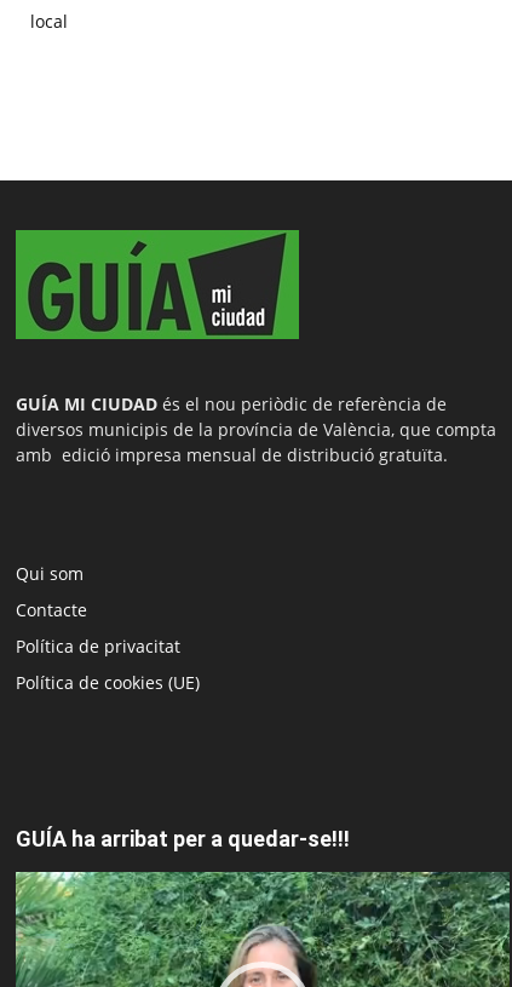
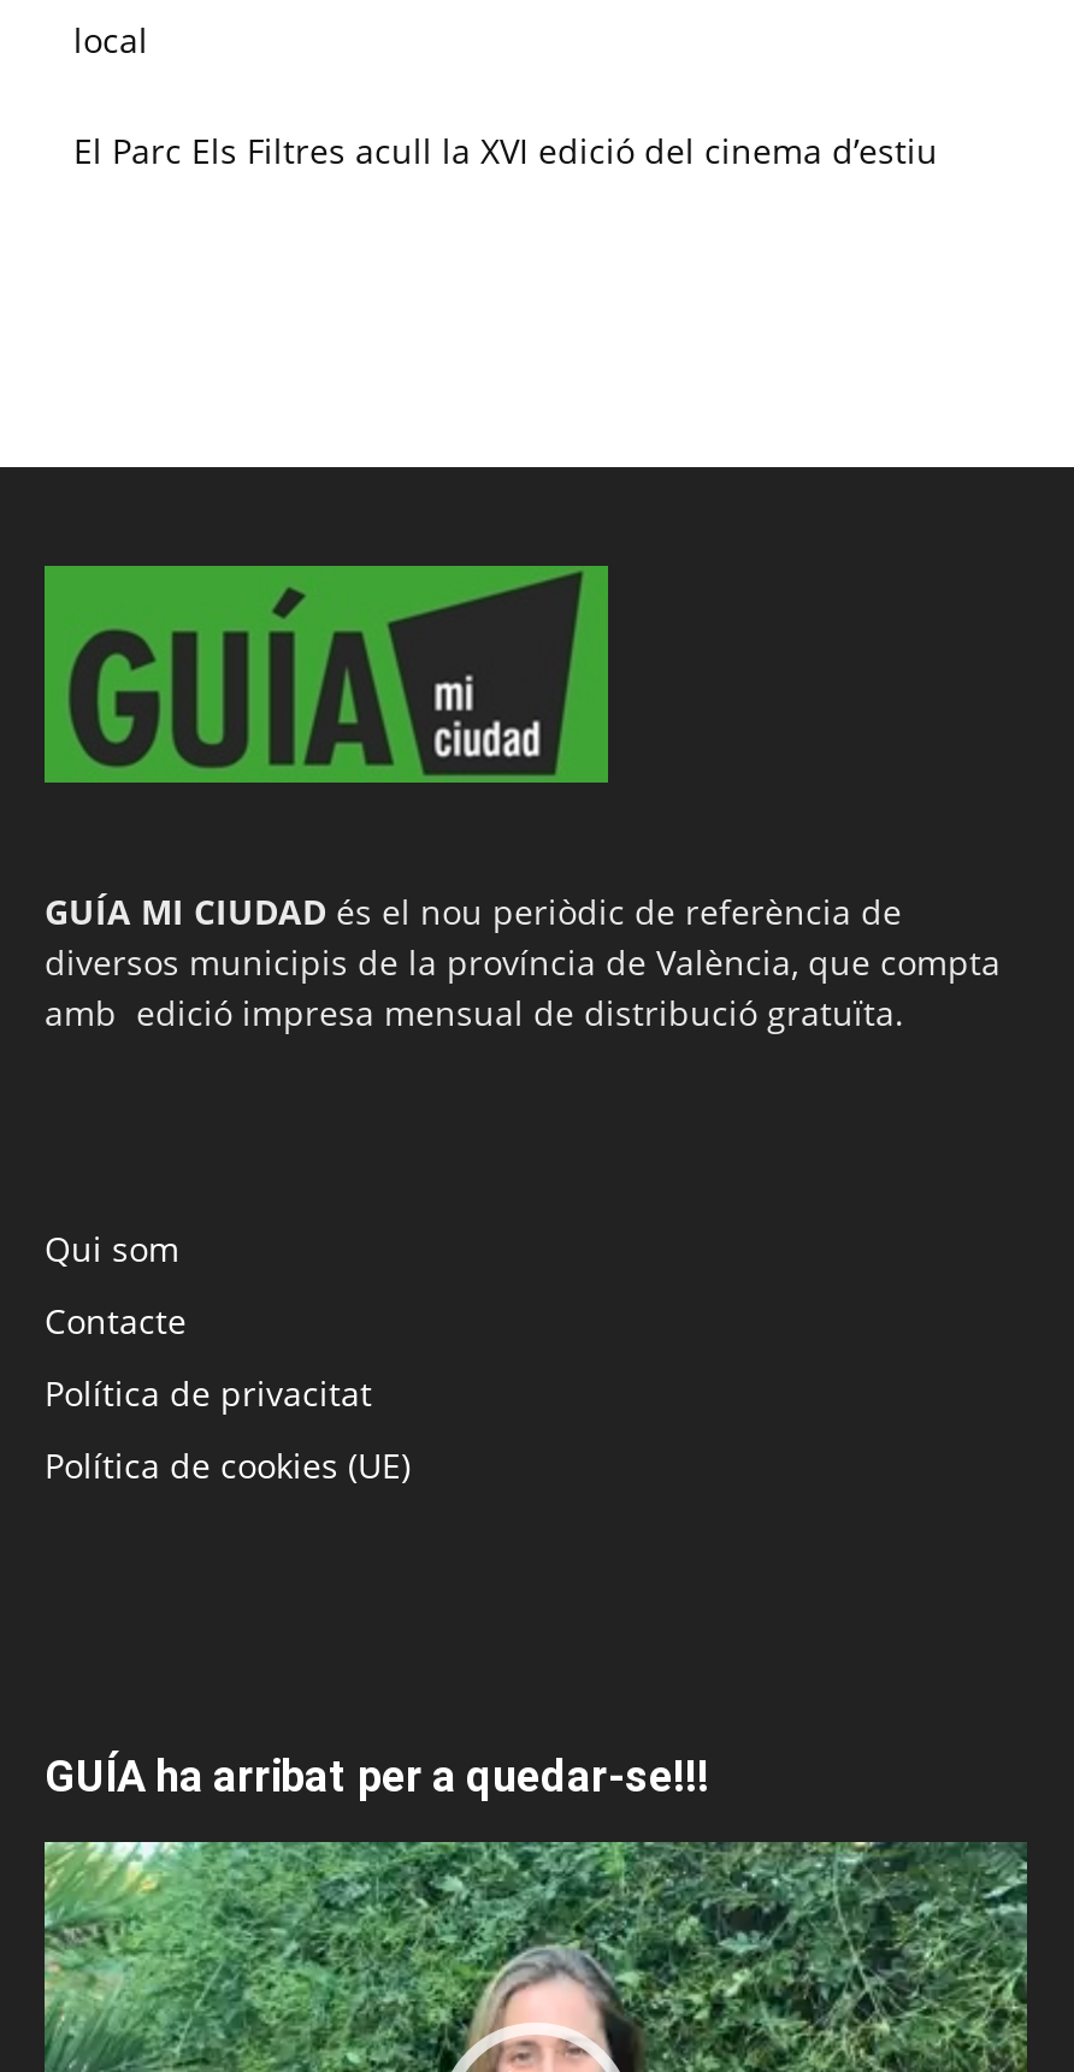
none -> [73,129,938,175] El Parc Els Filtres acull la XVI edició del cinema d’estiu

